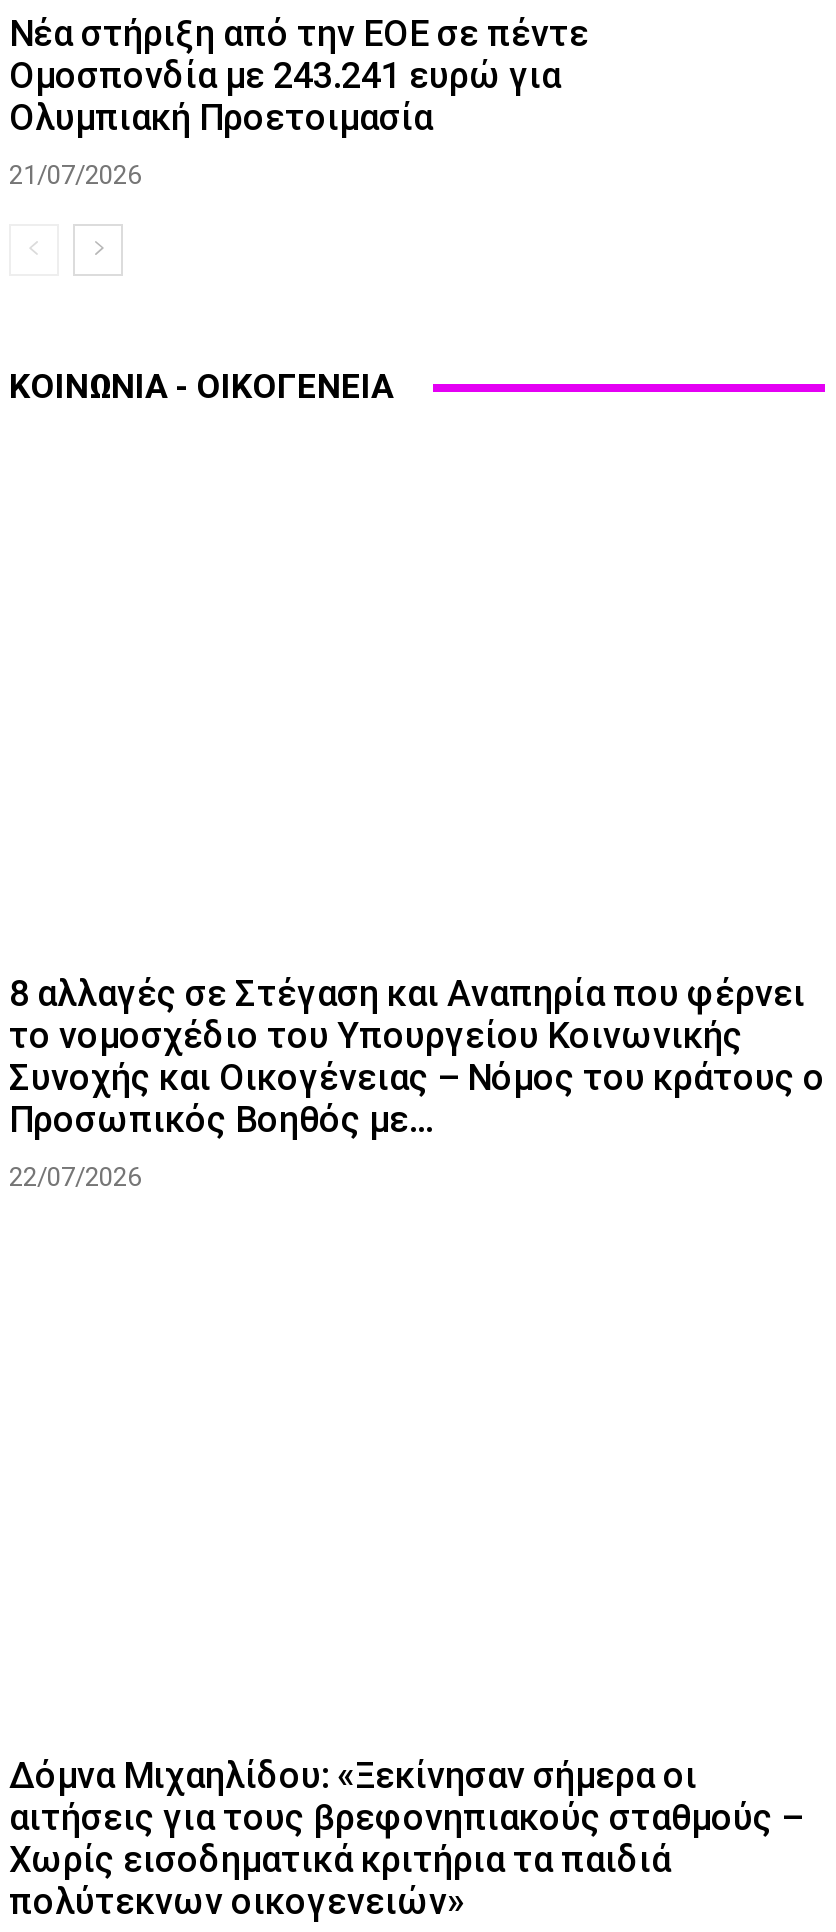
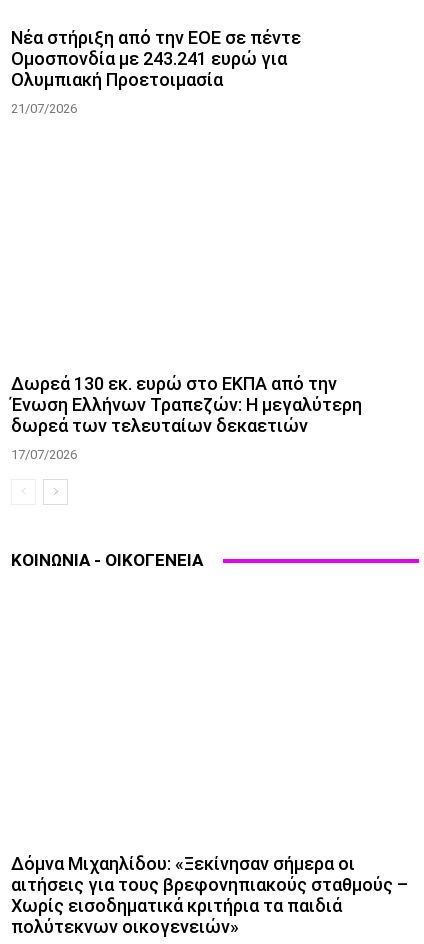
none -> [11,373,362,462] Δωρεά 130 εκ. ευρώ στο ΕΚΠΑ από την | Ένωση Ελλήνων Τραπεζών: Η μεγαλύτερη | δωρεά των τελευταίων δεκαετιών | 17/07/2026
moved [9,367,393,407] -> [11,550,203,570]: ΚΟΙΝΩΝΙΑ - ΟΙΚΟΓΕΝΕΙΑ
[9,972,825,1192] 8 αλλαγές σε Στέγαση και Αναπηρία που φέρνει | το νομοσχέδιο του Υπουργείου Κοινωνικής | Συνοχής και Οικογένειας – Νόμος του κράτους ο | Προσωπικός Βοηθός με... | 22/07/2026 -> none

